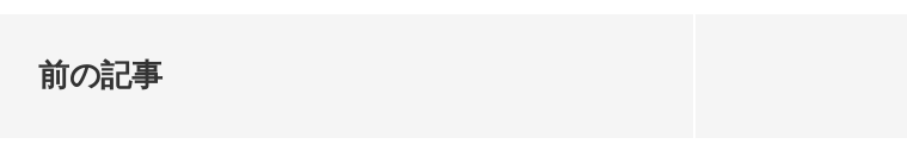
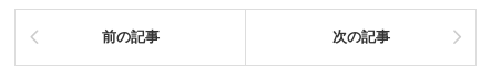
none -> [332,28,390,45] 次の記事

